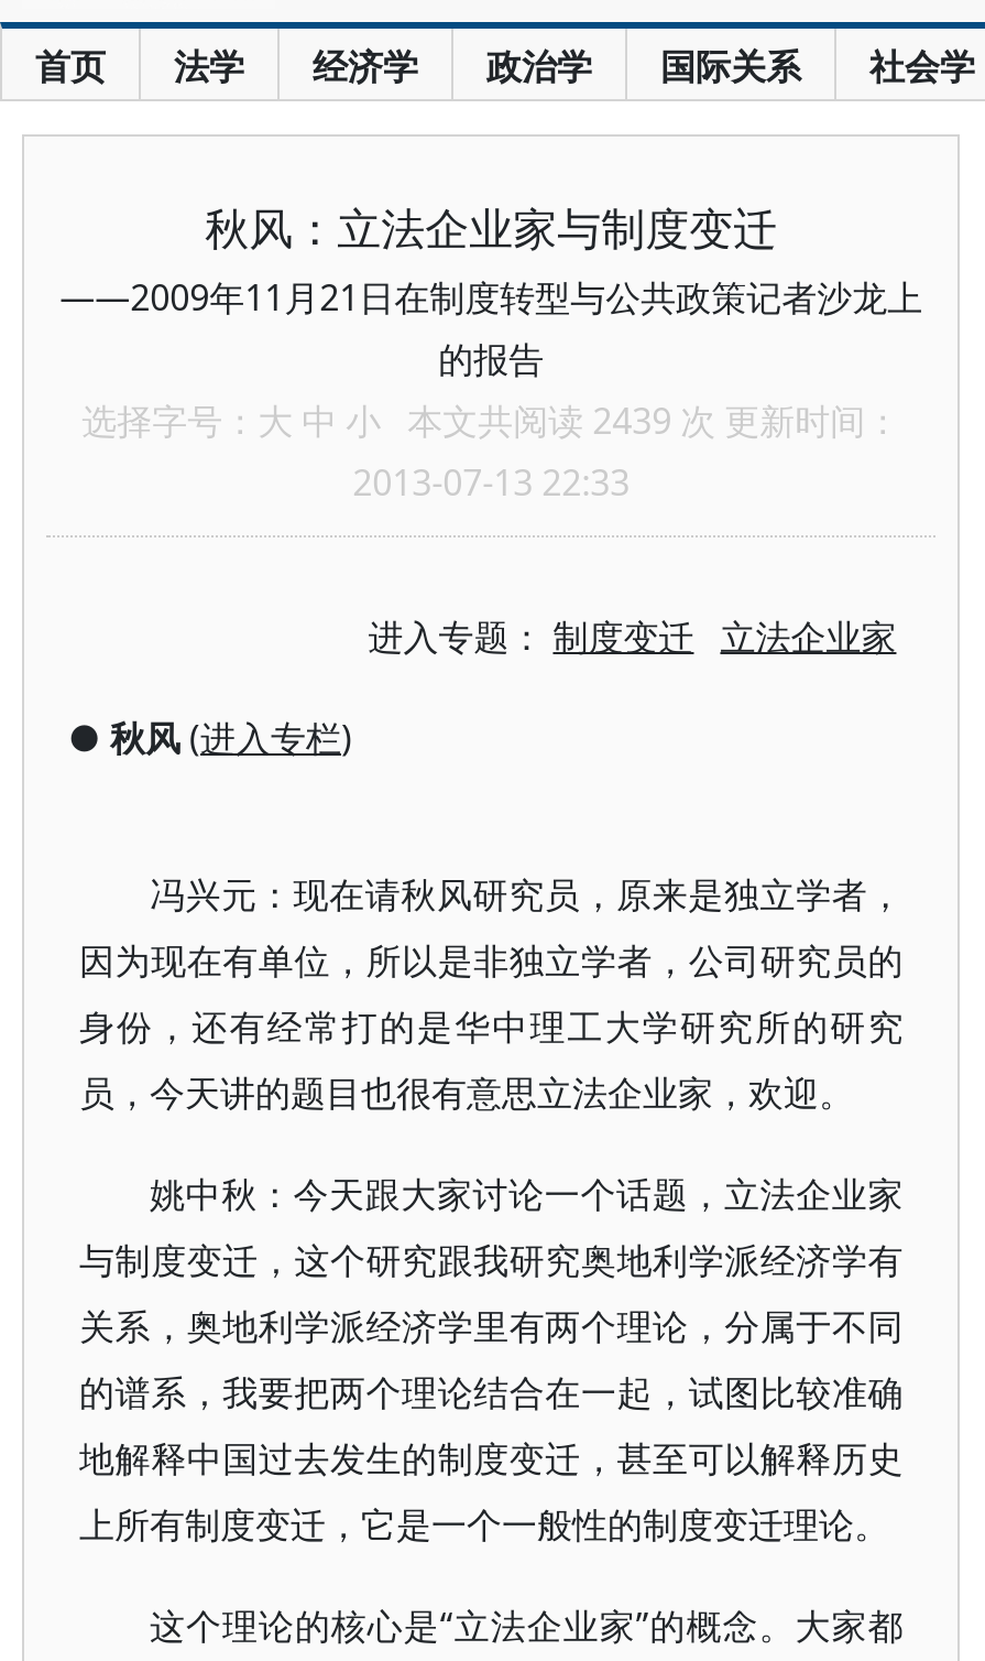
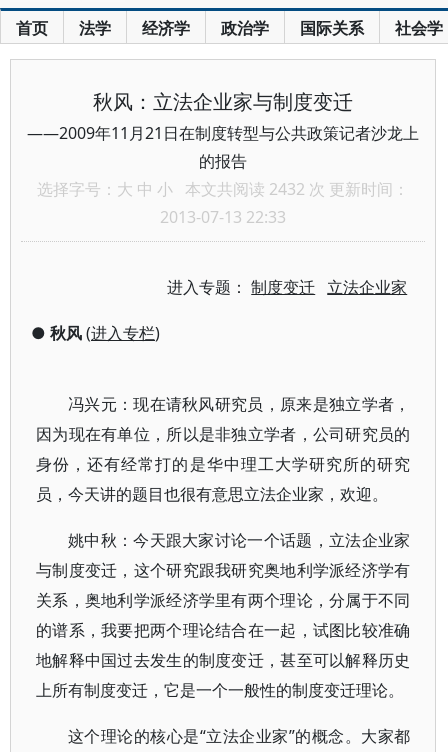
[82,397,900,445] 选择字号：大 中 小本文共阅读 2439 次 更新时间： -> [37,178,409,200] 选择字号：大 中 小本文共阅读 2432 次 更新时间：

